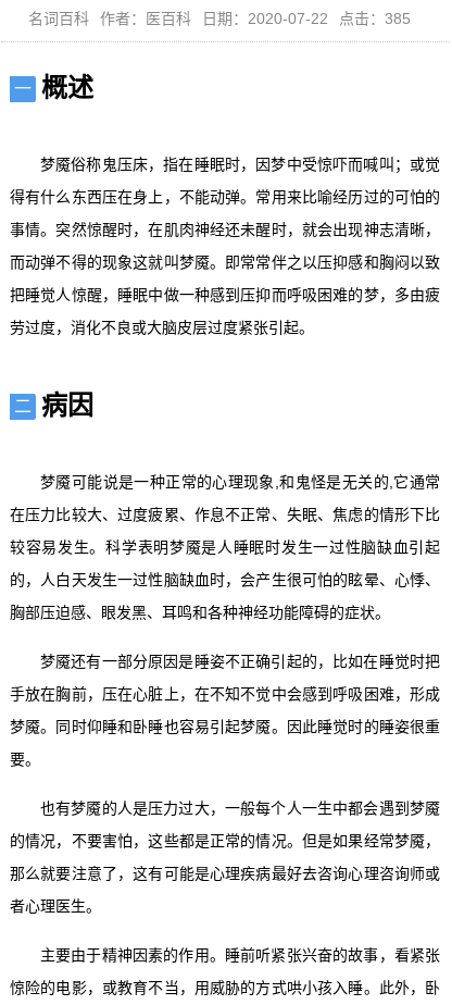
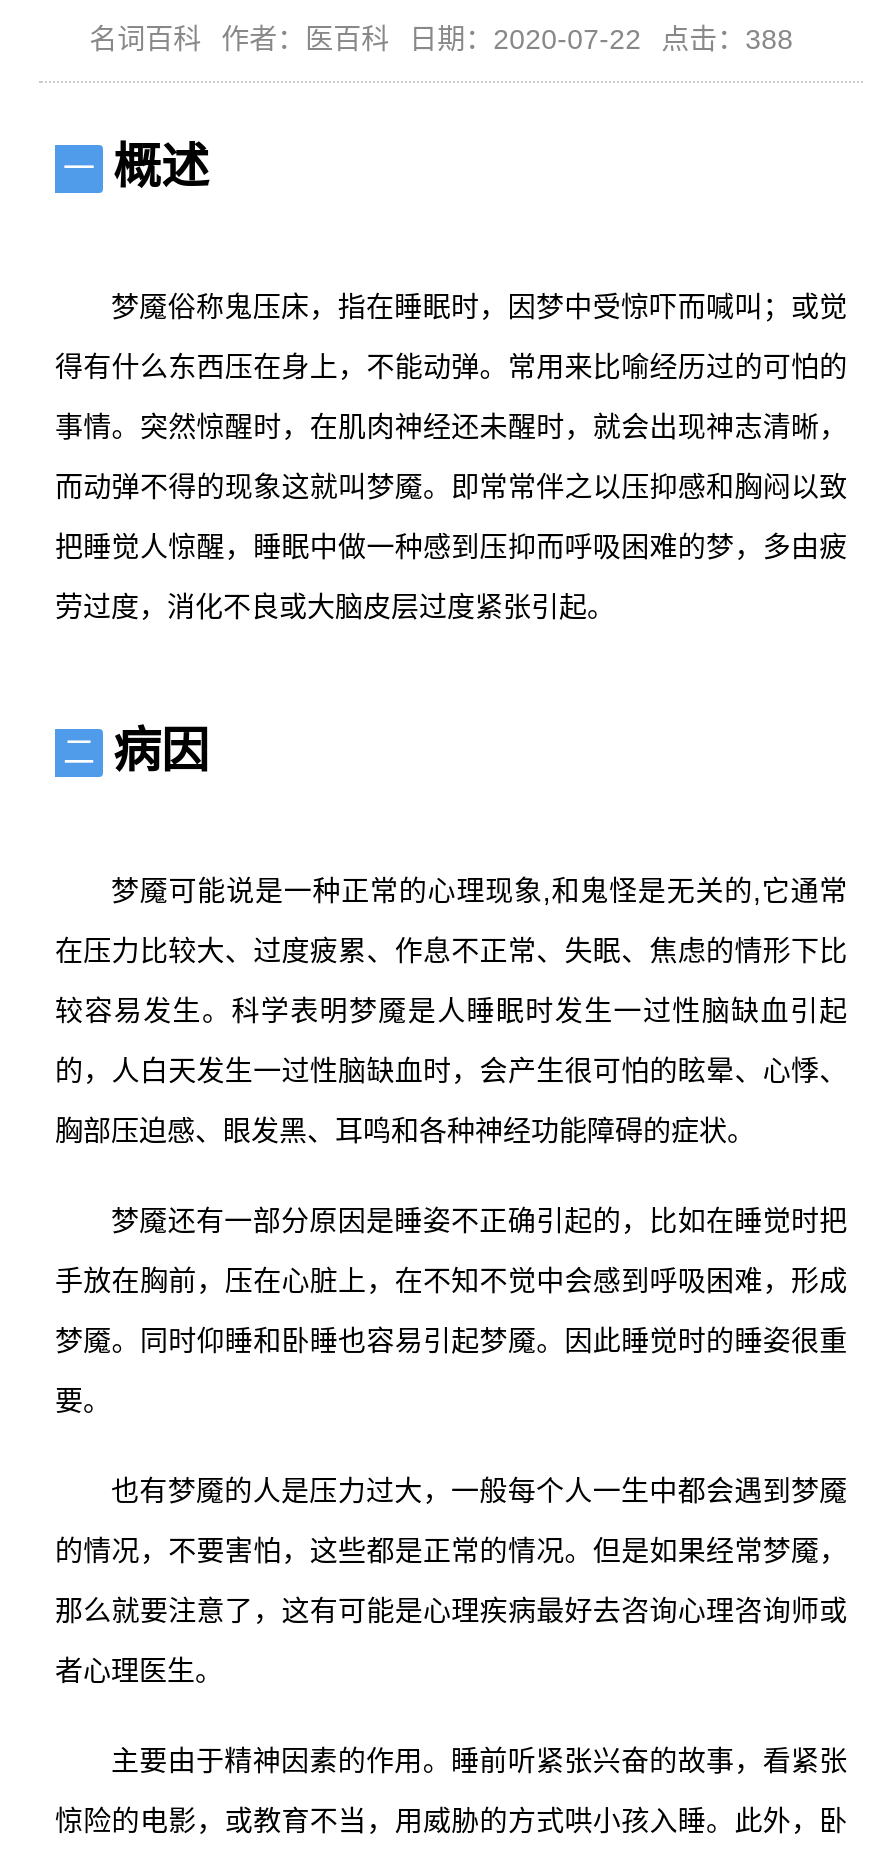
[28,10,411,27] 名词百科 作者：医百科 日期：2020-07-22 点击：385 -> [89,23,793,55] 名词百科 作者：医百科 日期：2020-07-22 点击：388

